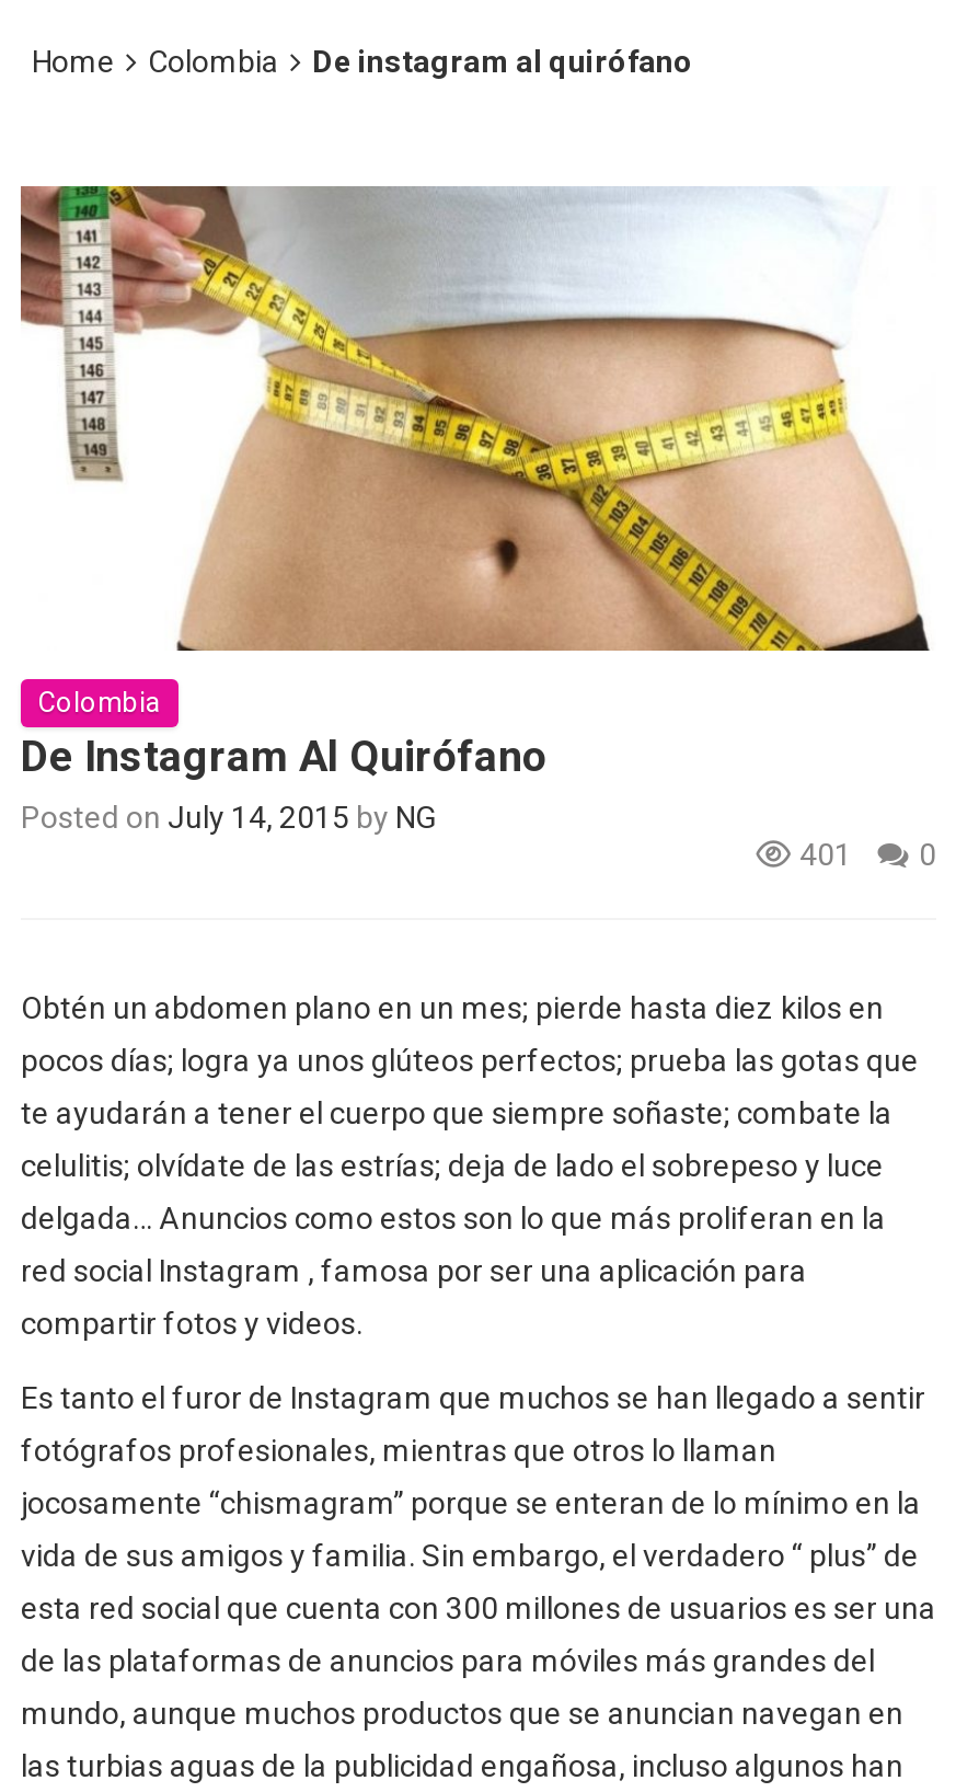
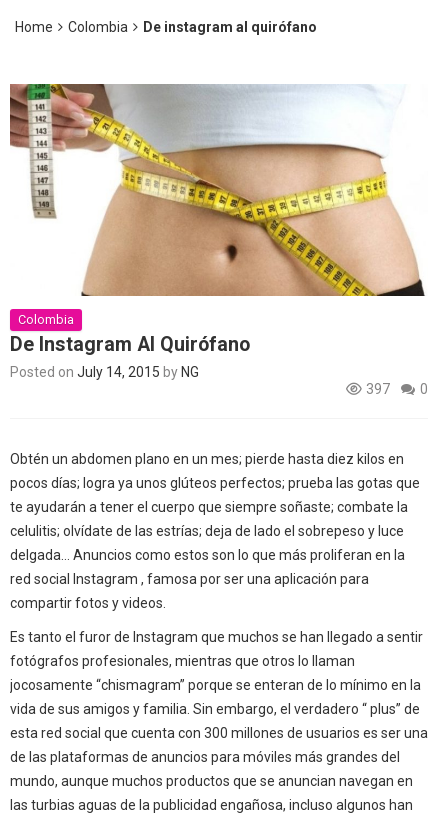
[793,836,936,871] 401 0 -> [362,381,428,397] 397 0

